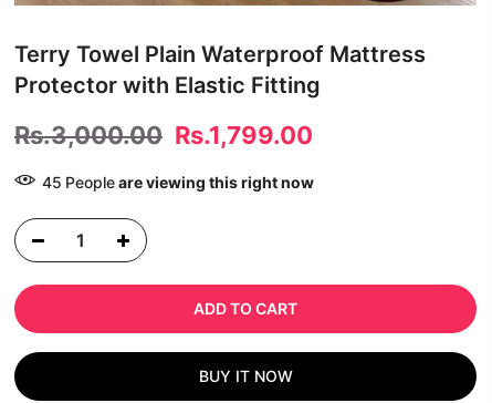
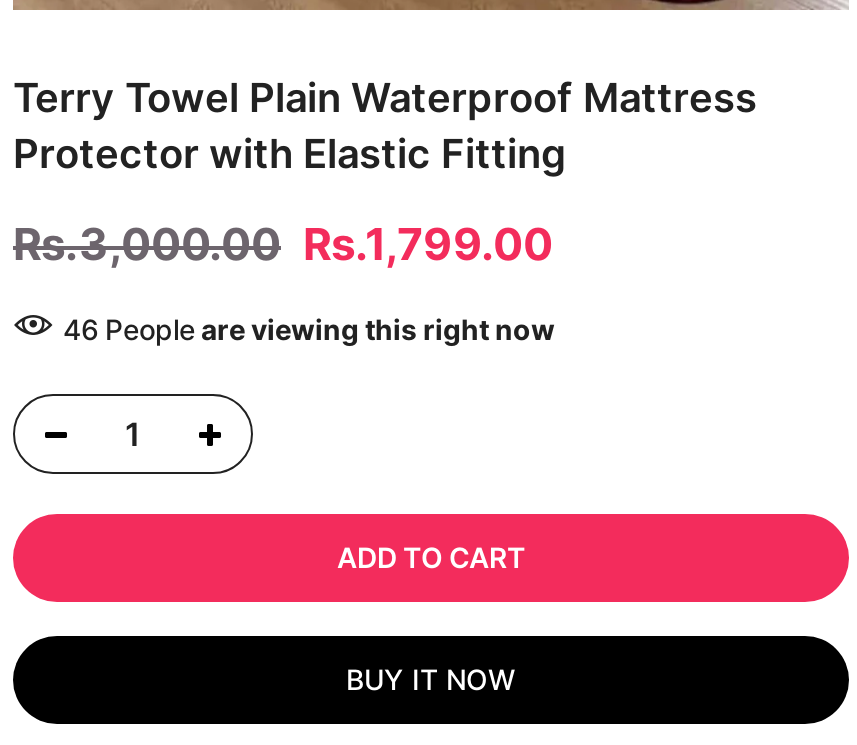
[42,173,314,192] 45 People are viewing this right now -> [63,312,555,346] 46 People are viewing this right now

